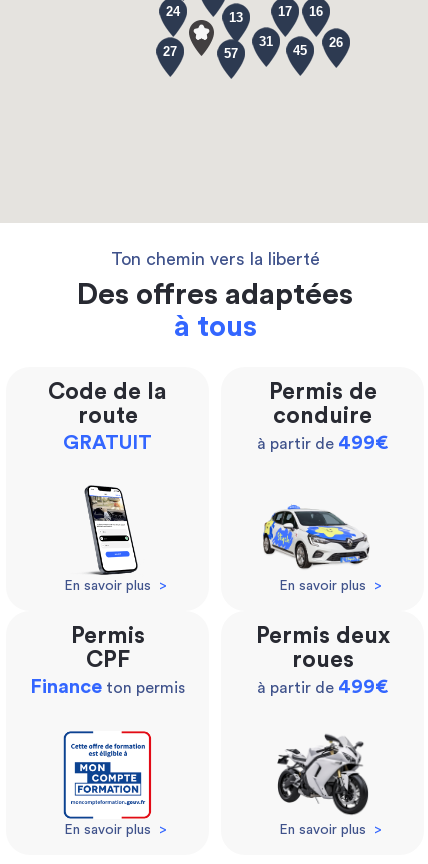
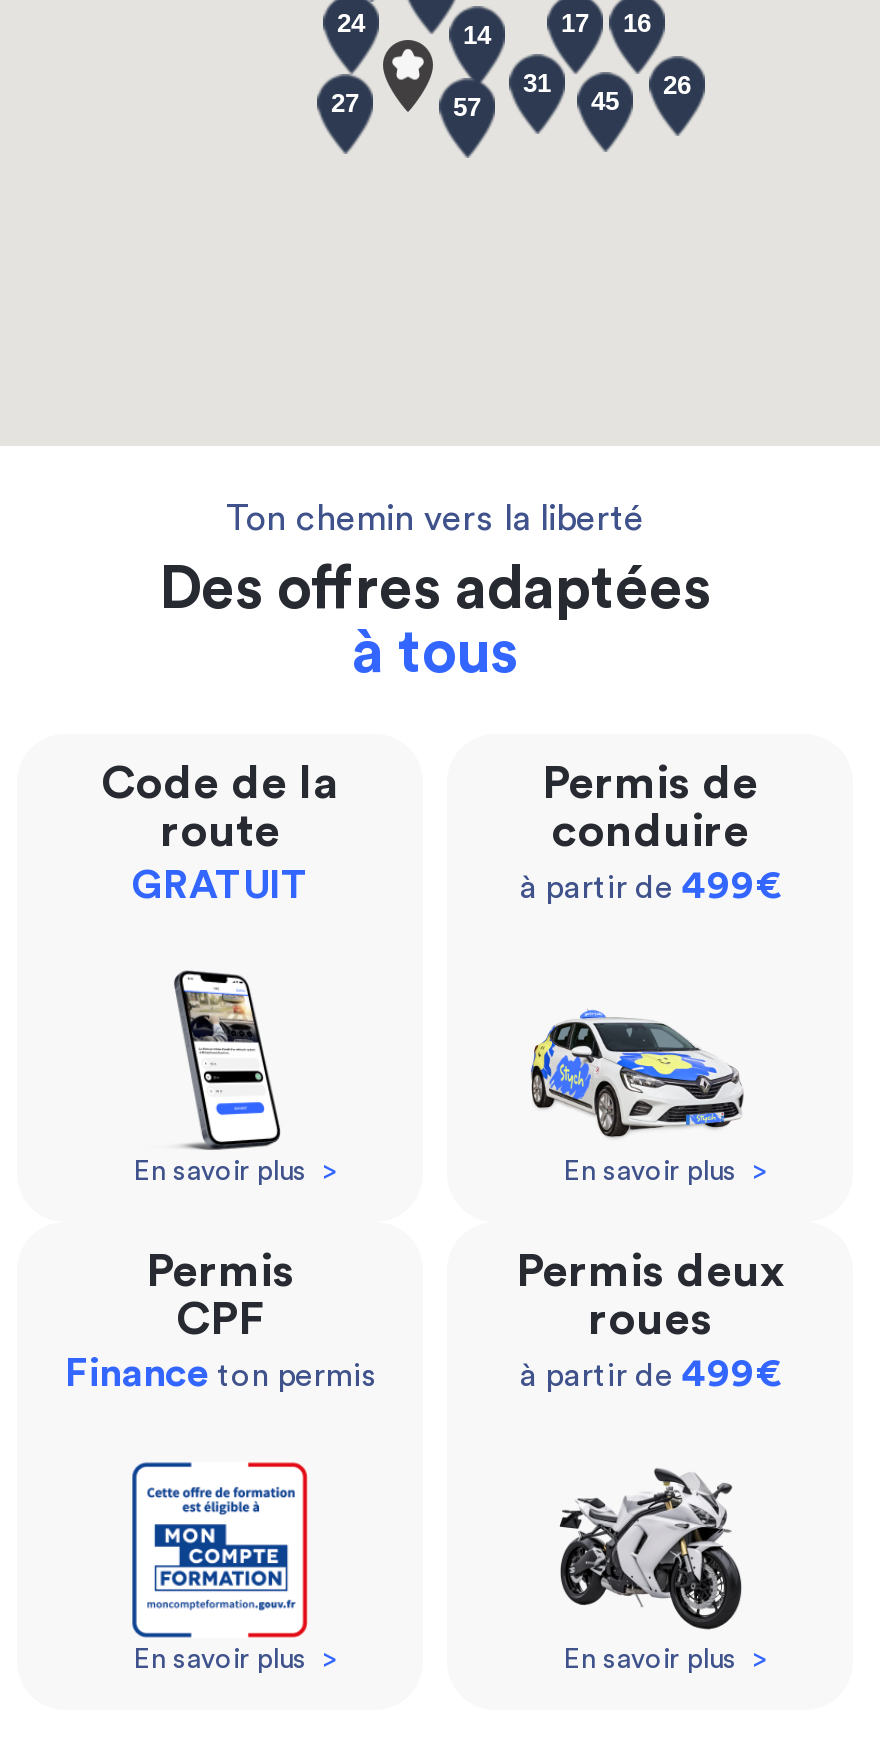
[229,9,243,24] 13 -> [463,19,491,49] 14

